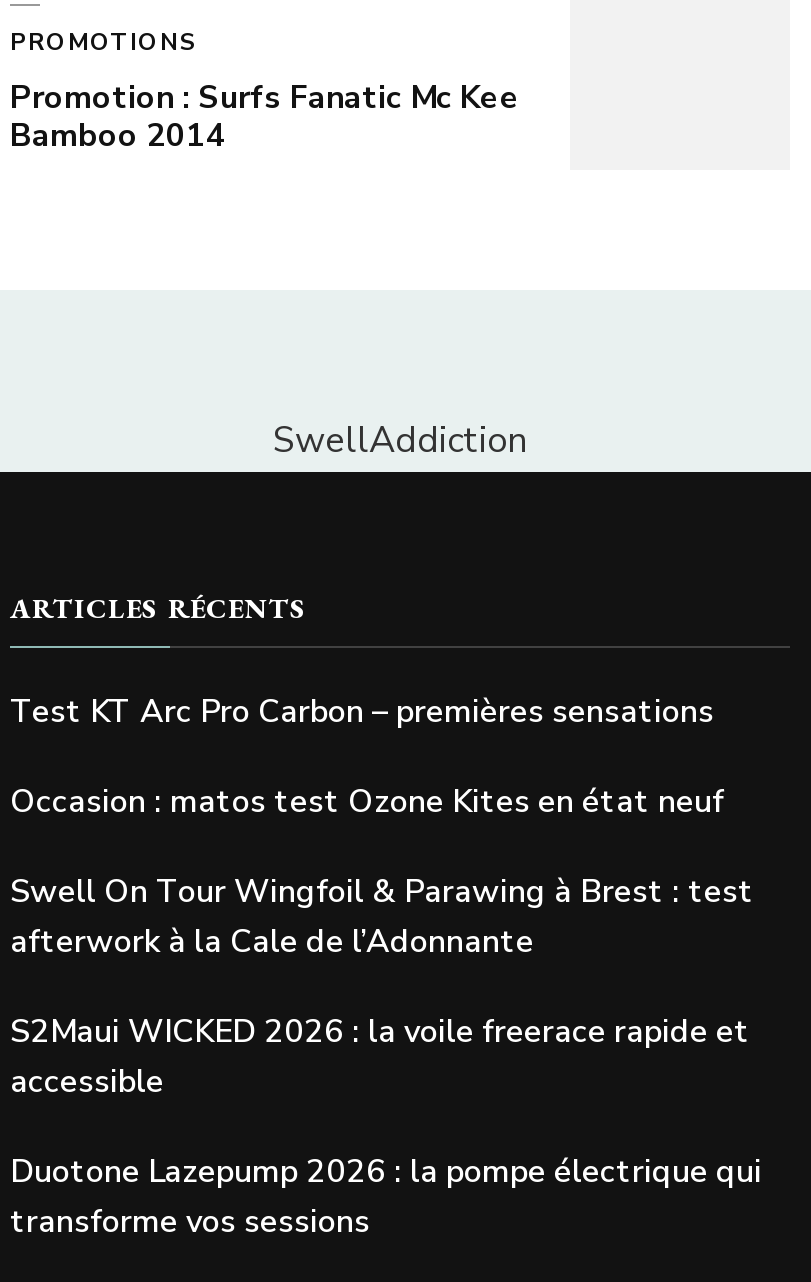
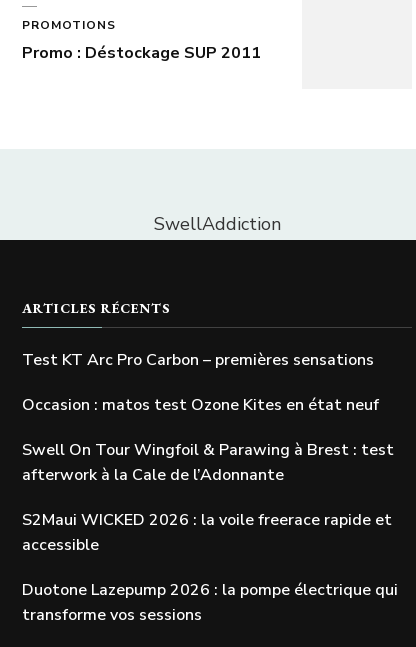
[10,76,520,158] Promotion : Surfs Fanatic Mc Kee | Bamboo 2014 -> [22,42,261,64] Promo : Déstockage SUP 2011

